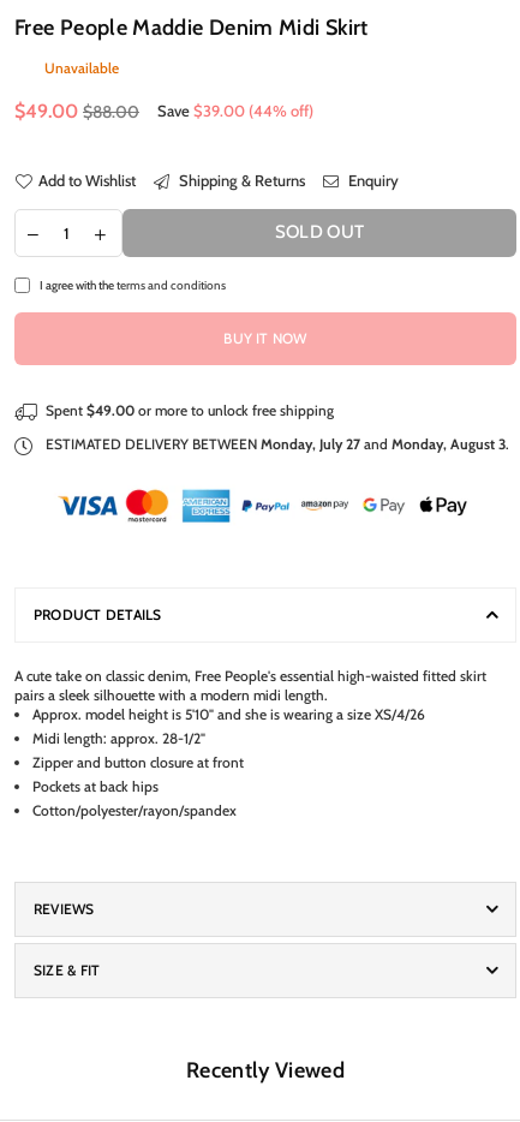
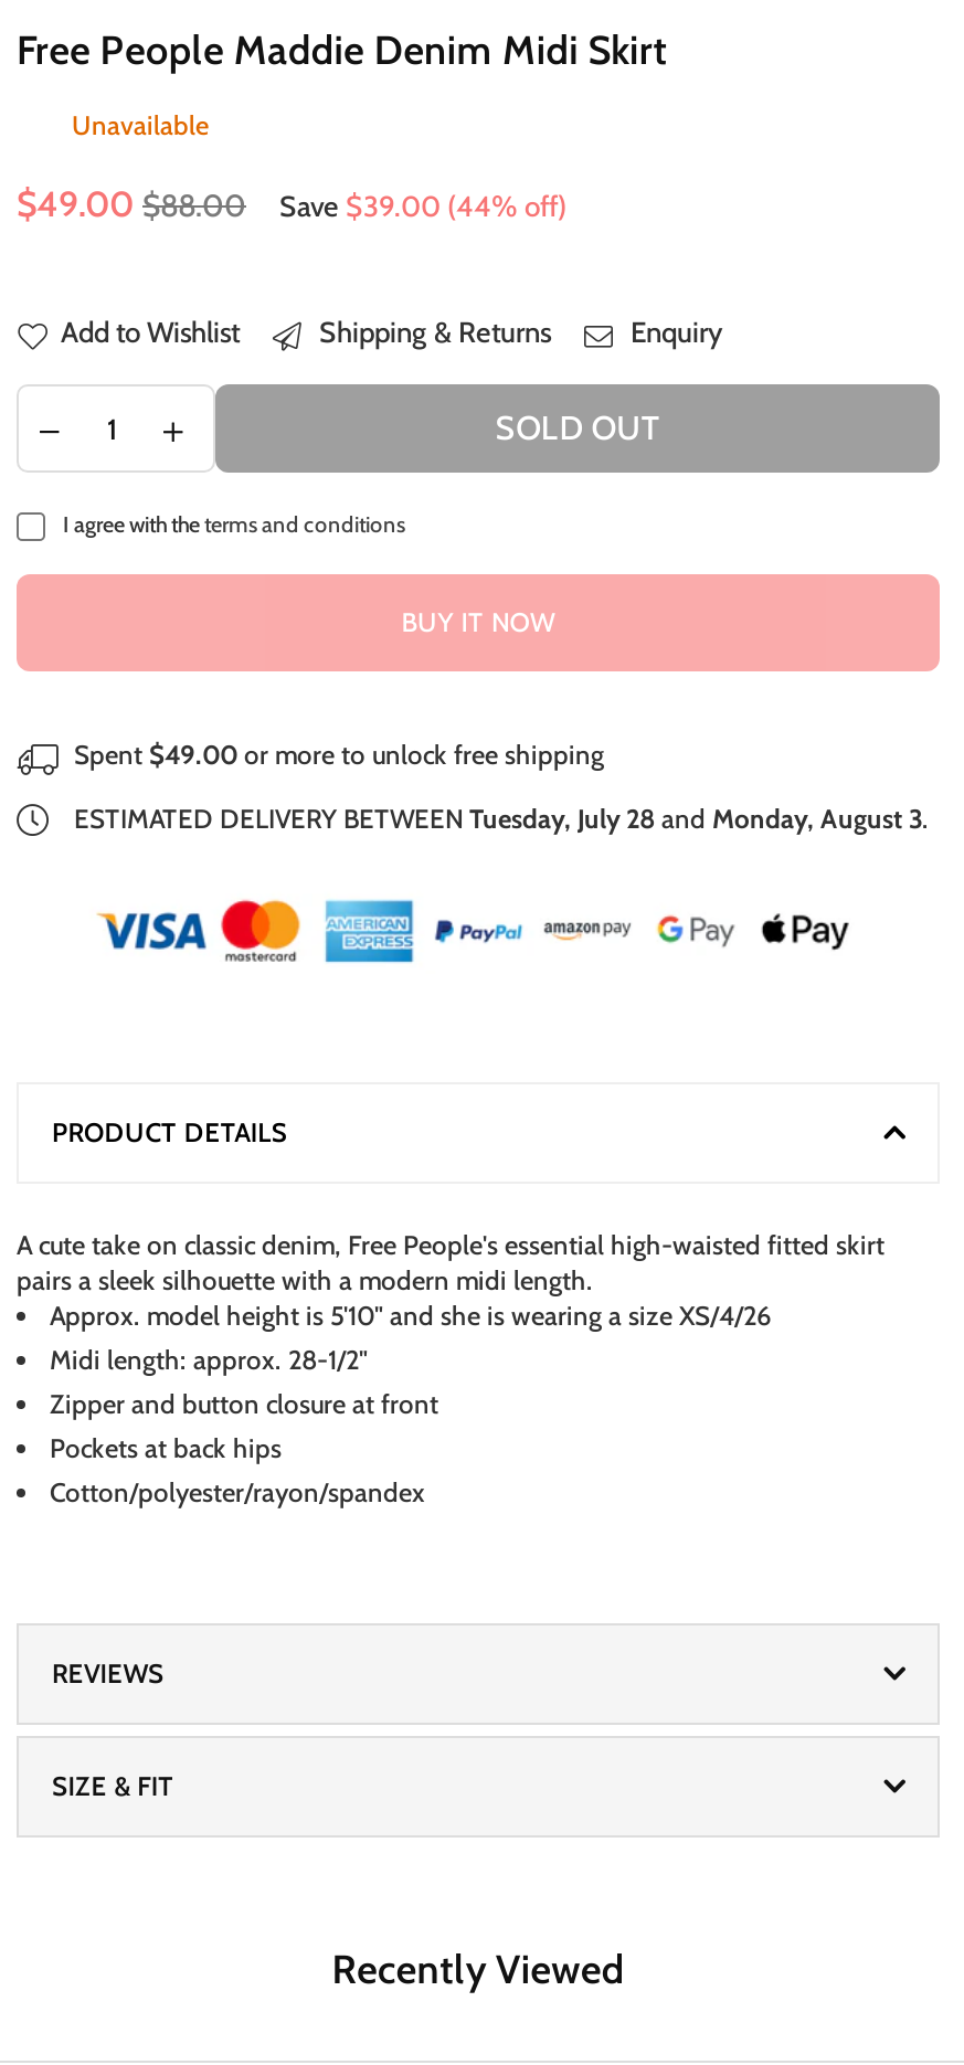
[42,435,509,453] ESTIMATED DELIVERY BETWEEN Monday, July 27 and Monday, August 3. -> [67,802,929,835] ESTIMATED DELIVERY BETWEEN Tuesday, July 28 and Monday, August 3.

